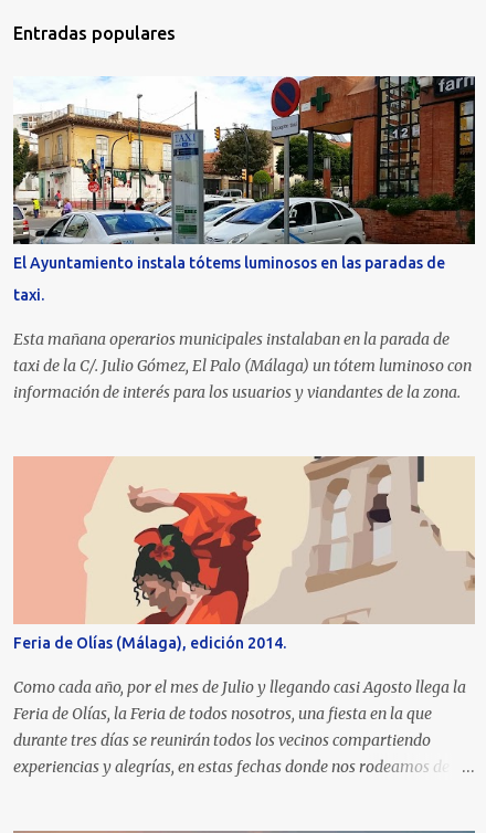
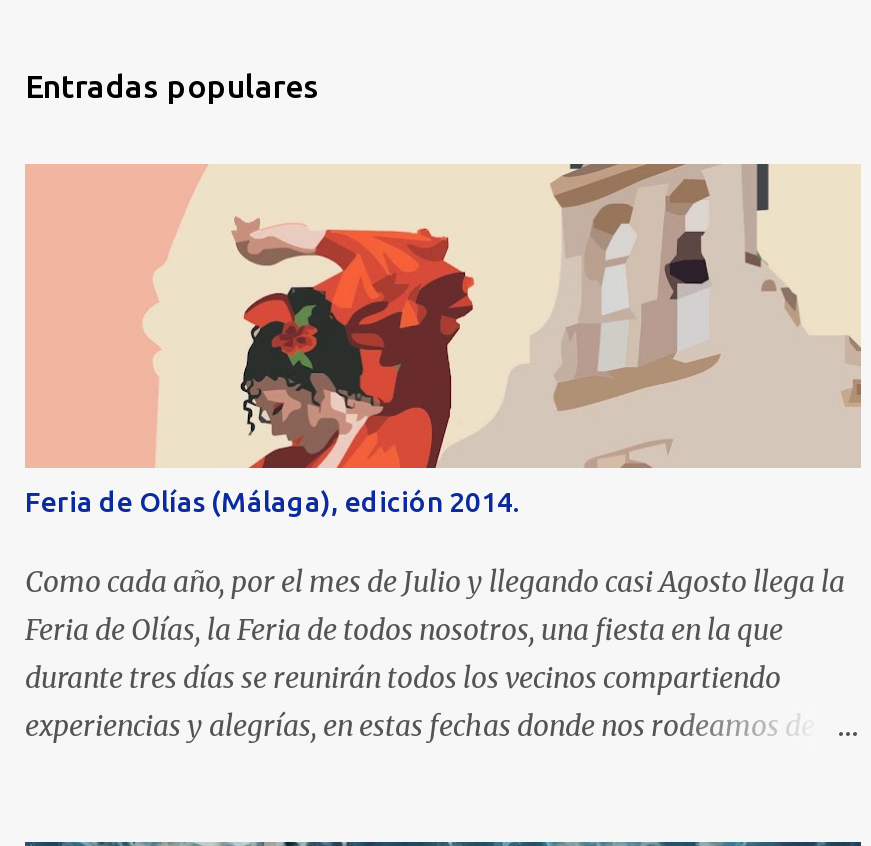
[12,75,476,402] [image] | El Ayuntamiento instala tótems luminosos en las paradas de | taxi. | Esta mañana operarios municipales instalaban en la parada de | taxi de la C/. Julio Gómez, El Palo (Málaga) un tótem luminoso con | información de interés para los usuarios y viandantes de la zona. -> none

